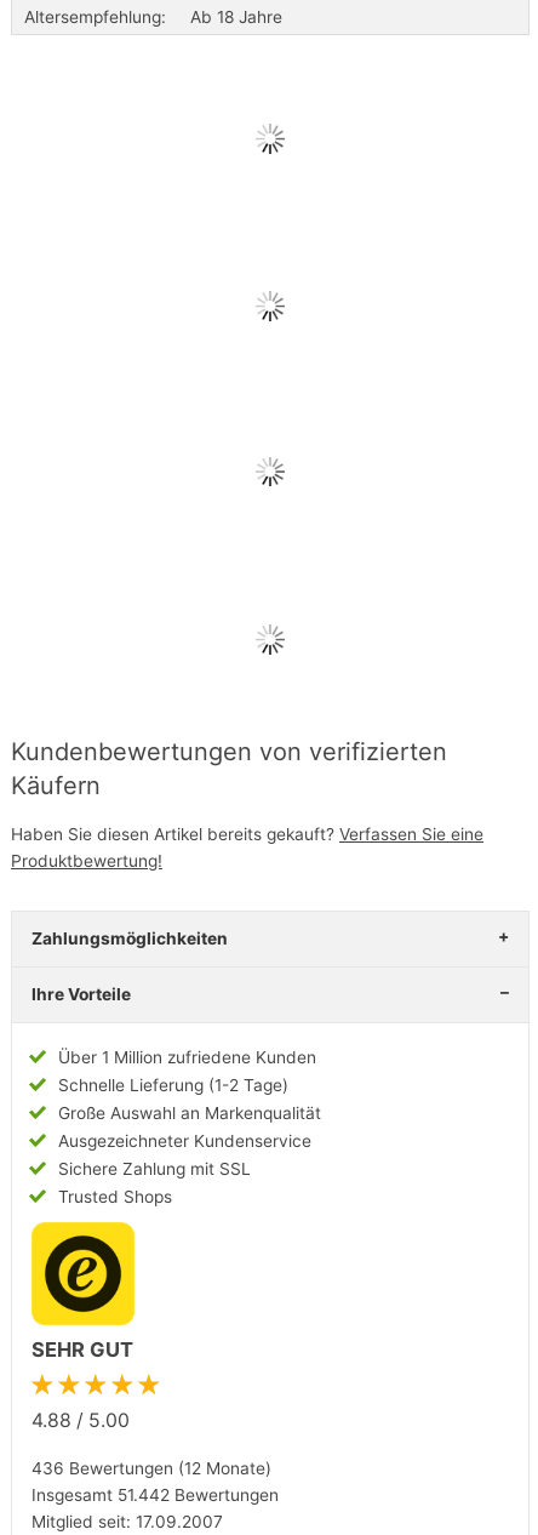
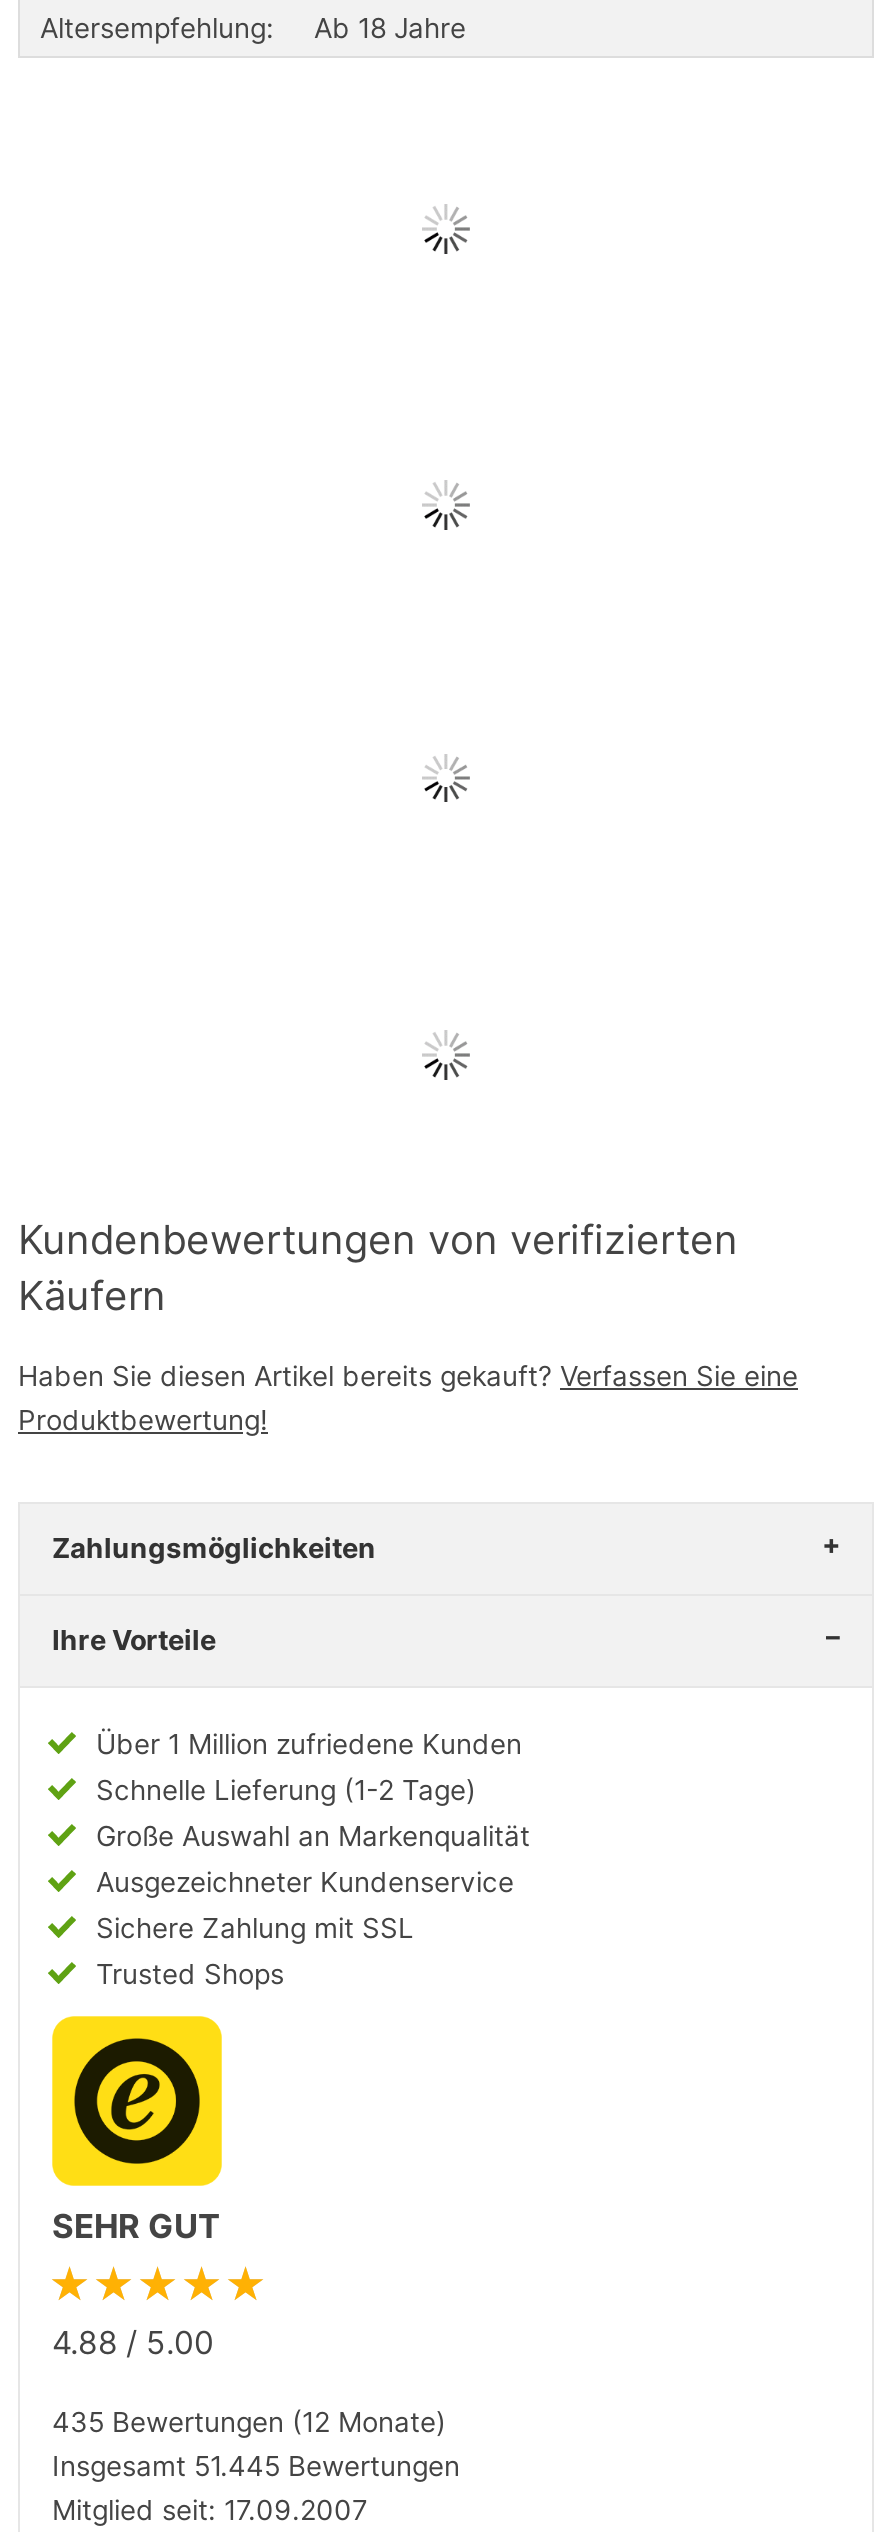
[32,1458,271,1478] 436 Bewertungen (12 Monate) -> [52,2405,446,2437] 435 Bewertungen (12 Monate)
[32,1485,279,1504] Insgesamt 51.442 Bewertungen -> [52,2449,460,2481] Insgesamt 51.445 Bewertungen

